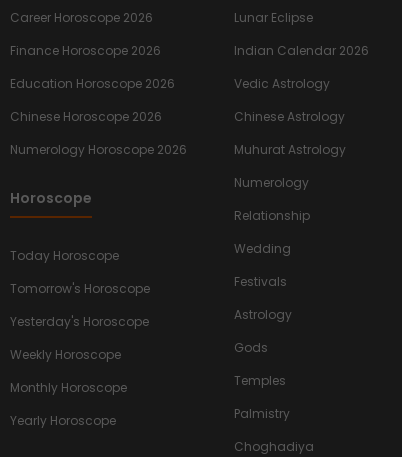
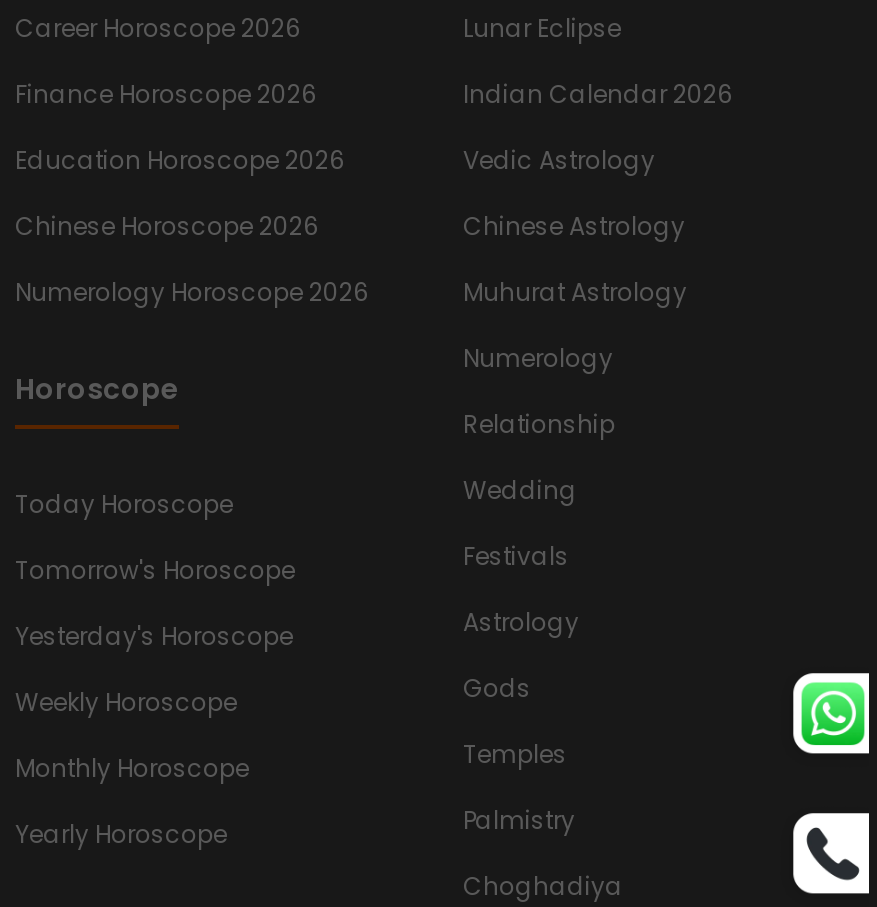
none -> [791,671,871,755] [image]
none -> [791,811,871,895] [image]

